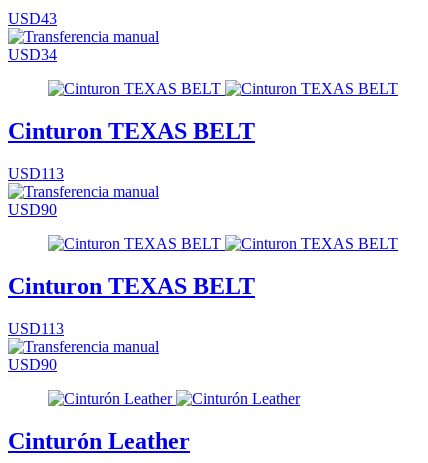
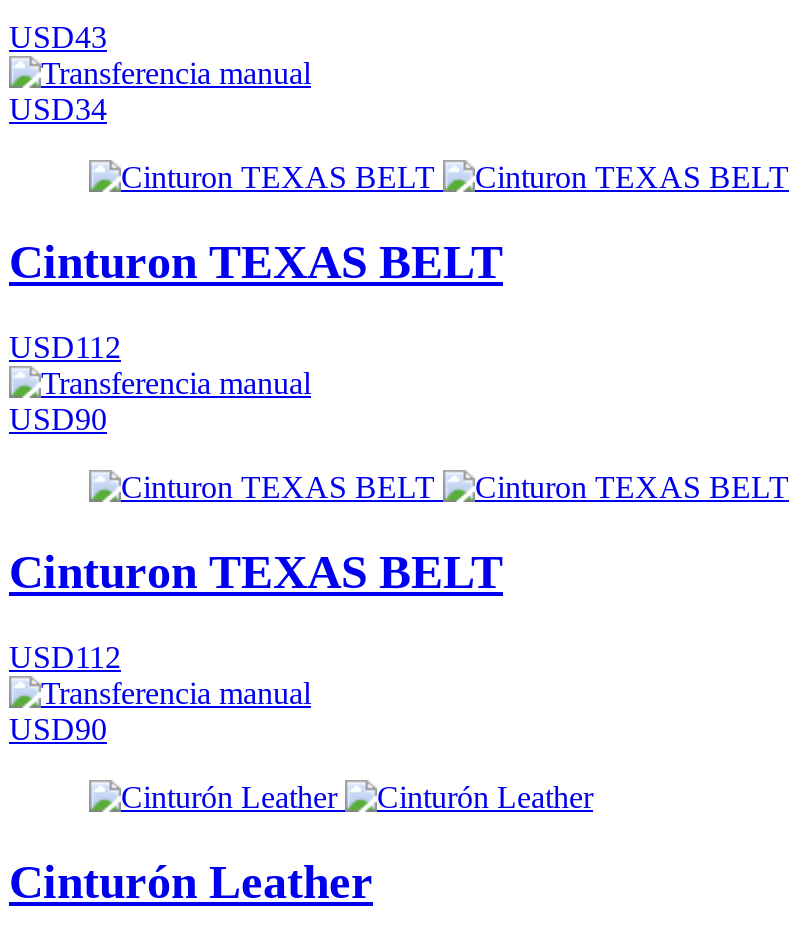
[8,165,64,182] USD113 -> [9,330,121,364] USD112
[8,320,64,337] USD113 -> [9,640,121,674] USD112

